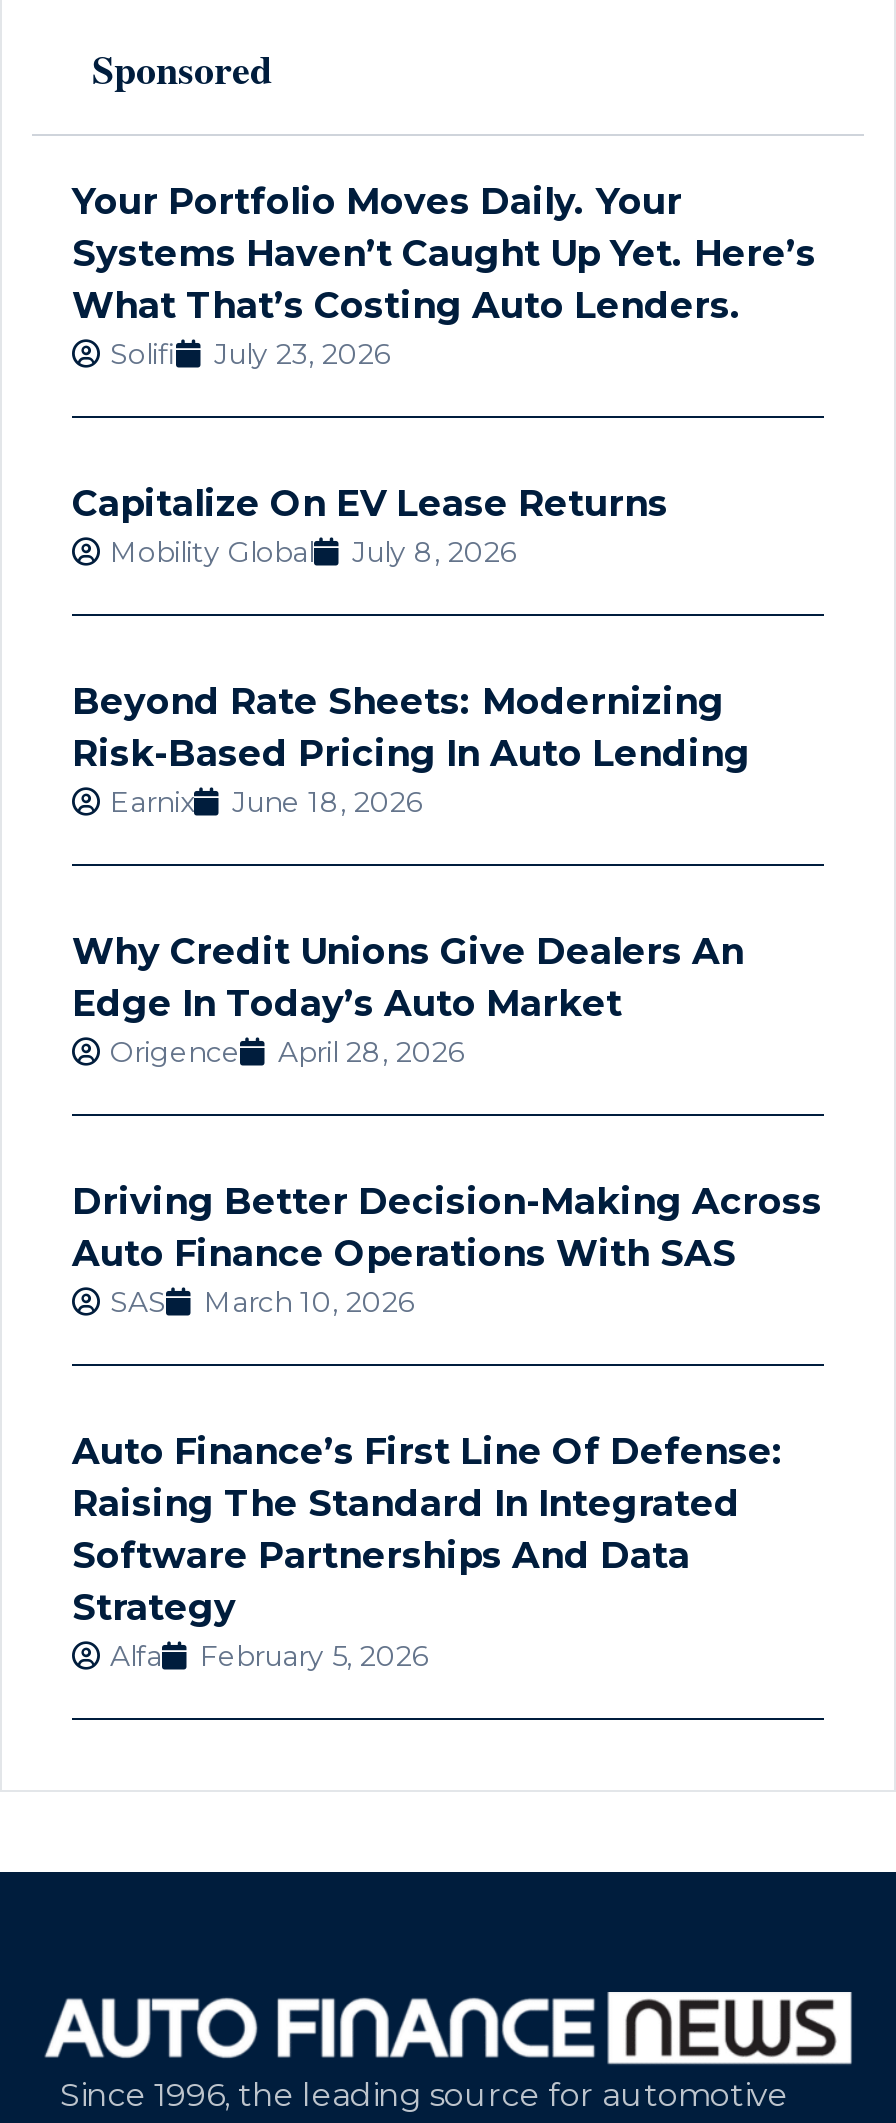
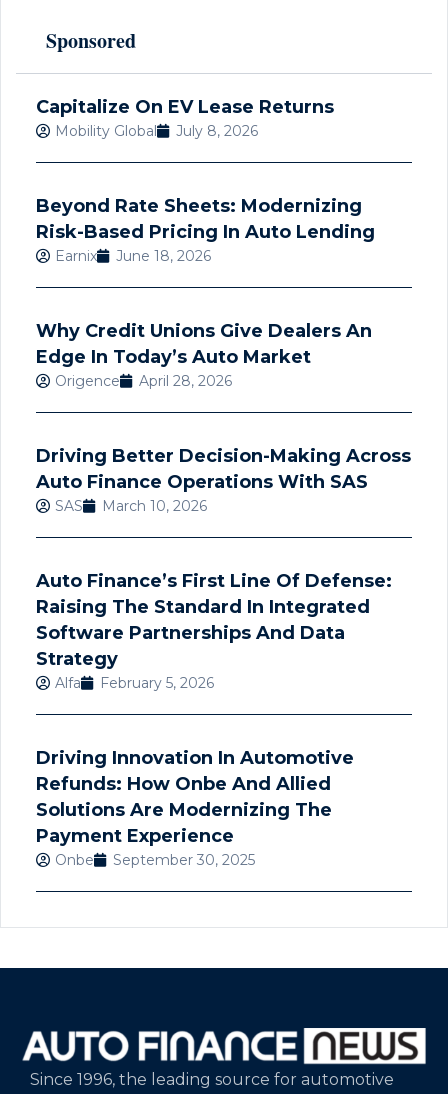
[72,180,816,372] Your Portfolio Moves Daily. Your | Systems Haven’t Caught Up Yet. Here’s | What That’s Costing Auto Lenders. | Solifi | July 23, 2026 -> none
moved [72,482,822,1674] -> [36,96,411,692]: Capitalize On EV Lease Returns | Mobility Global | July 8, 2026 | ... | Alfa | February 5, 2026
none -> [36,747,354,869] Driving Innovation In Automotive | Refunds: How Onbe And Allied | Solutions Are Modernizing The | Payment Experience | Onbe | September 30, 2025

